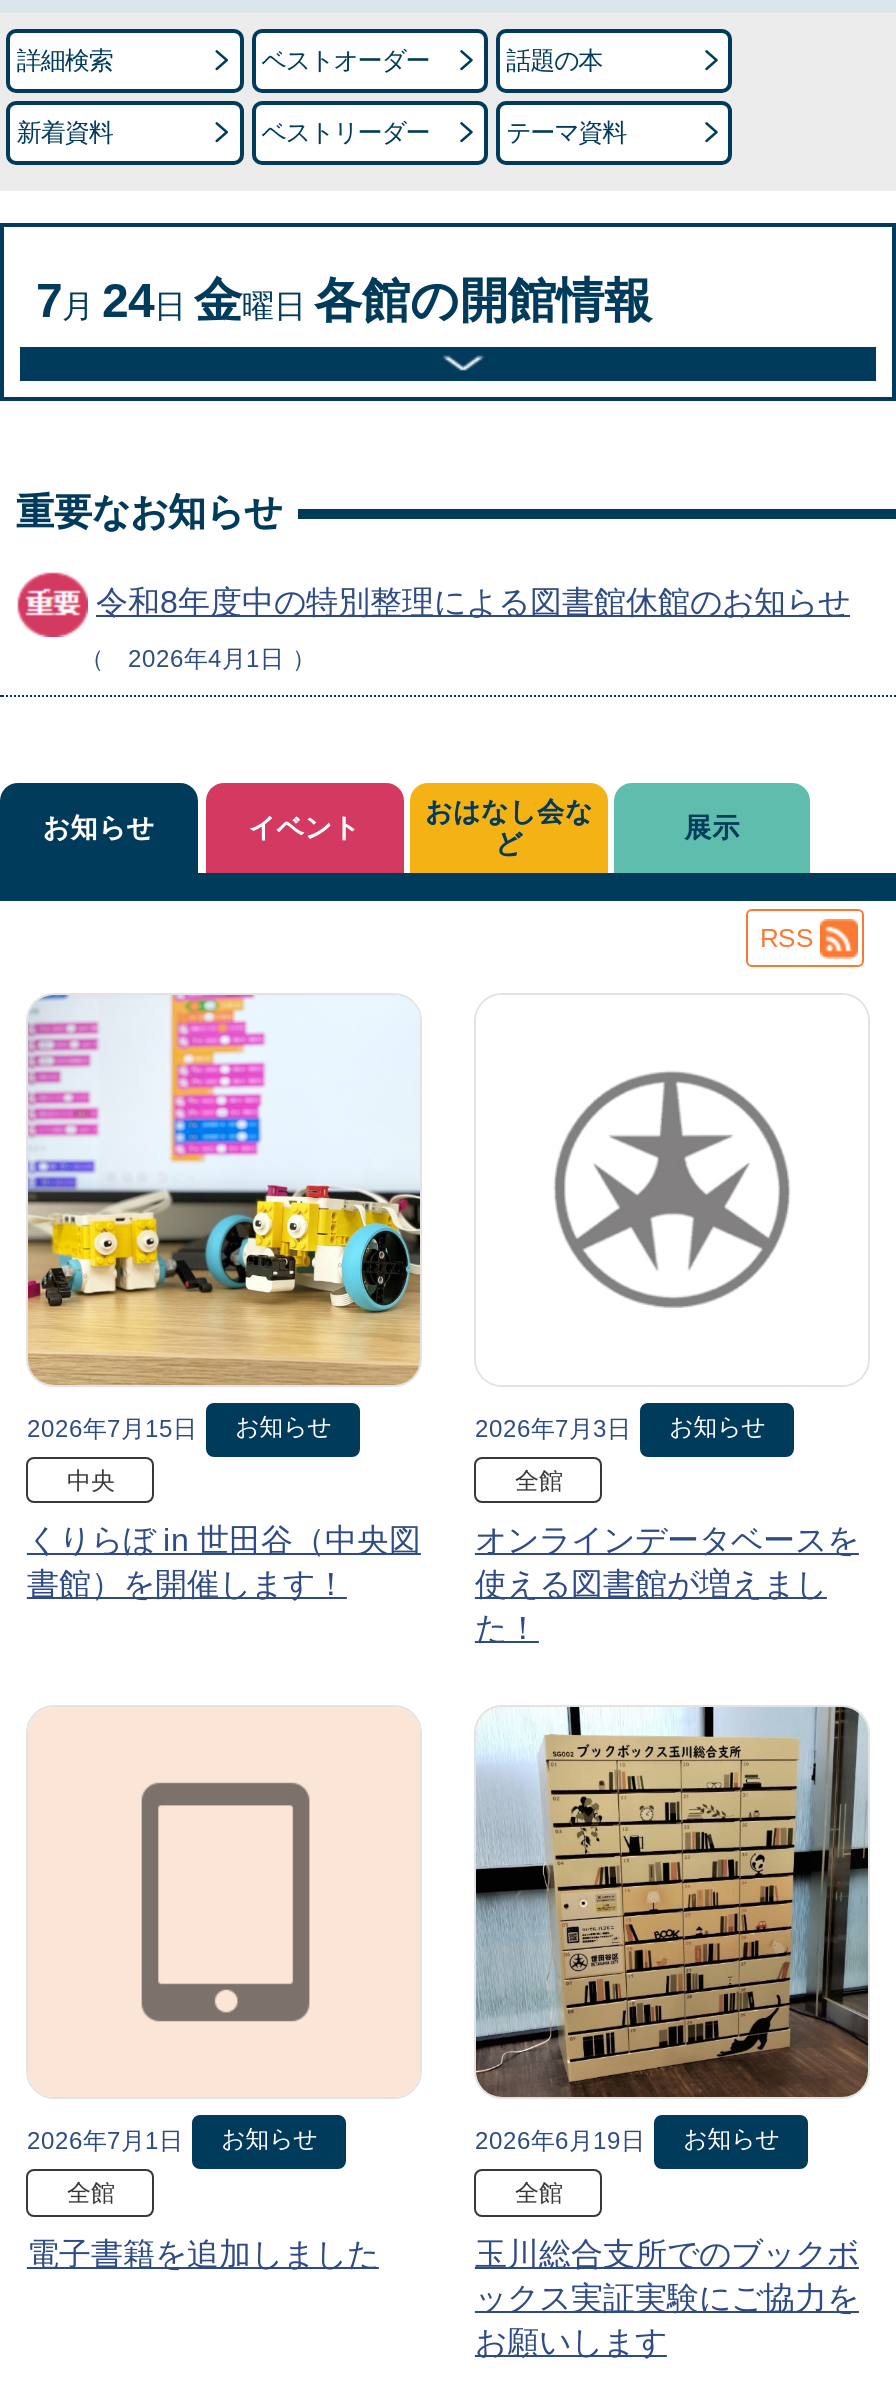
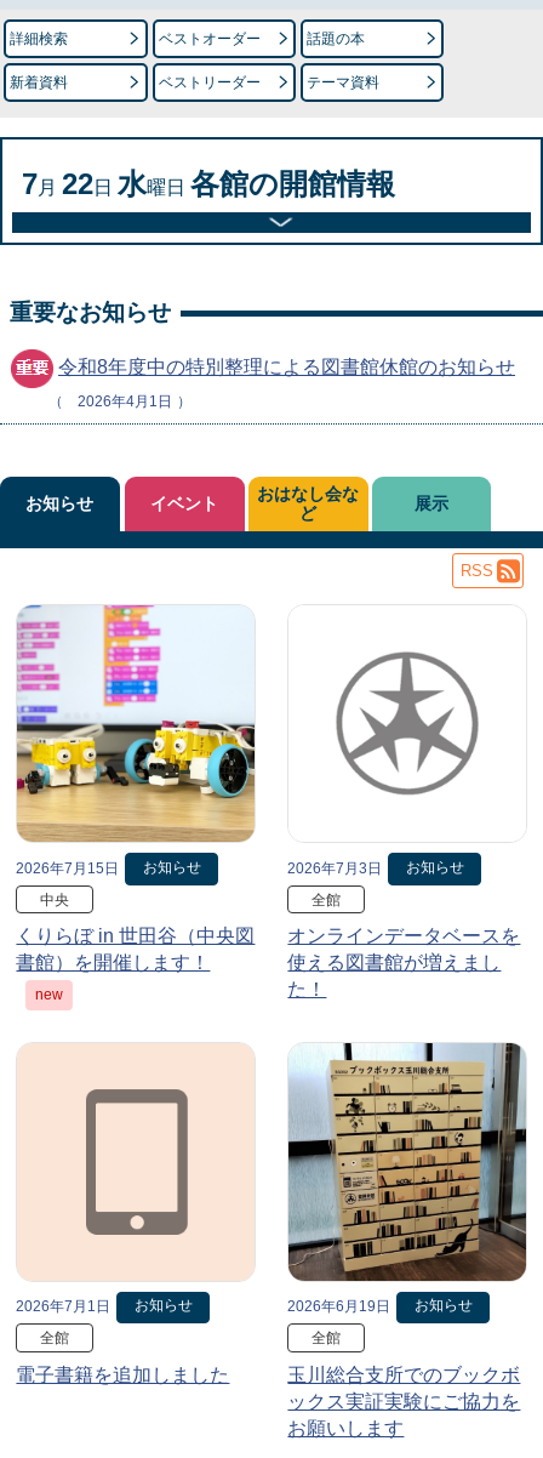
[36,273,652,327] 7月24日金曜日各館の開館情報 -> [22,168,395,200] 7月22日水曜日各館の開館情報
none -> [36,986,64,1003] new

